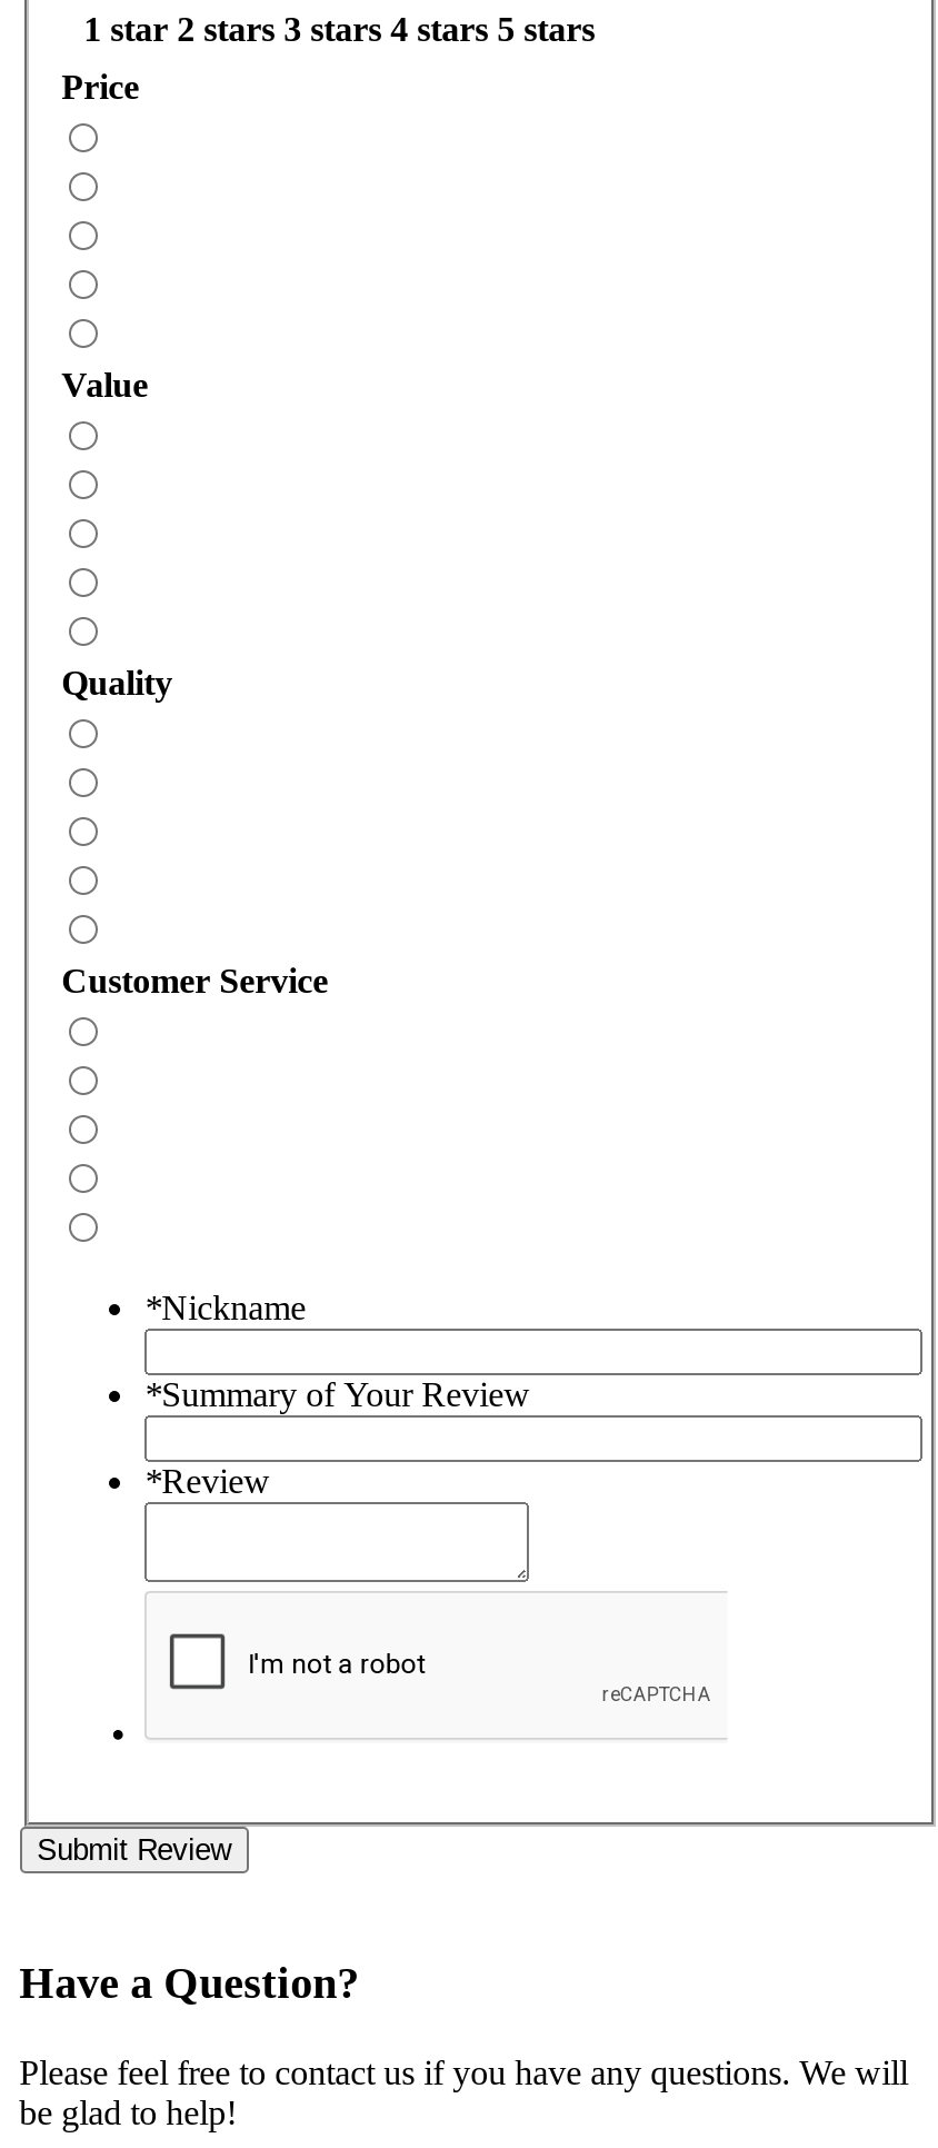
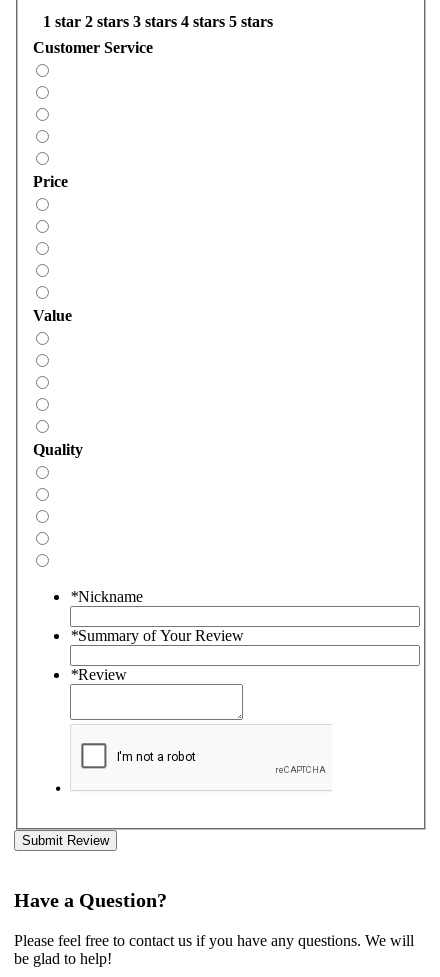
moved [61,68,172,702] -> [33,173,83,458]: Price | Value | Quality
moved [61,962,328,1000] -> [33,39,153,56]: Customer Service

